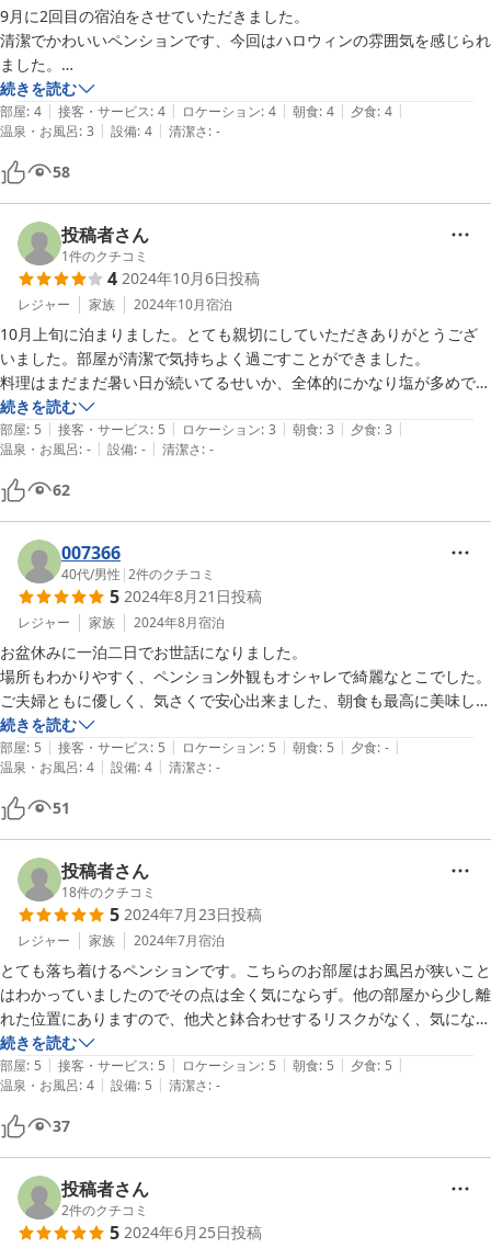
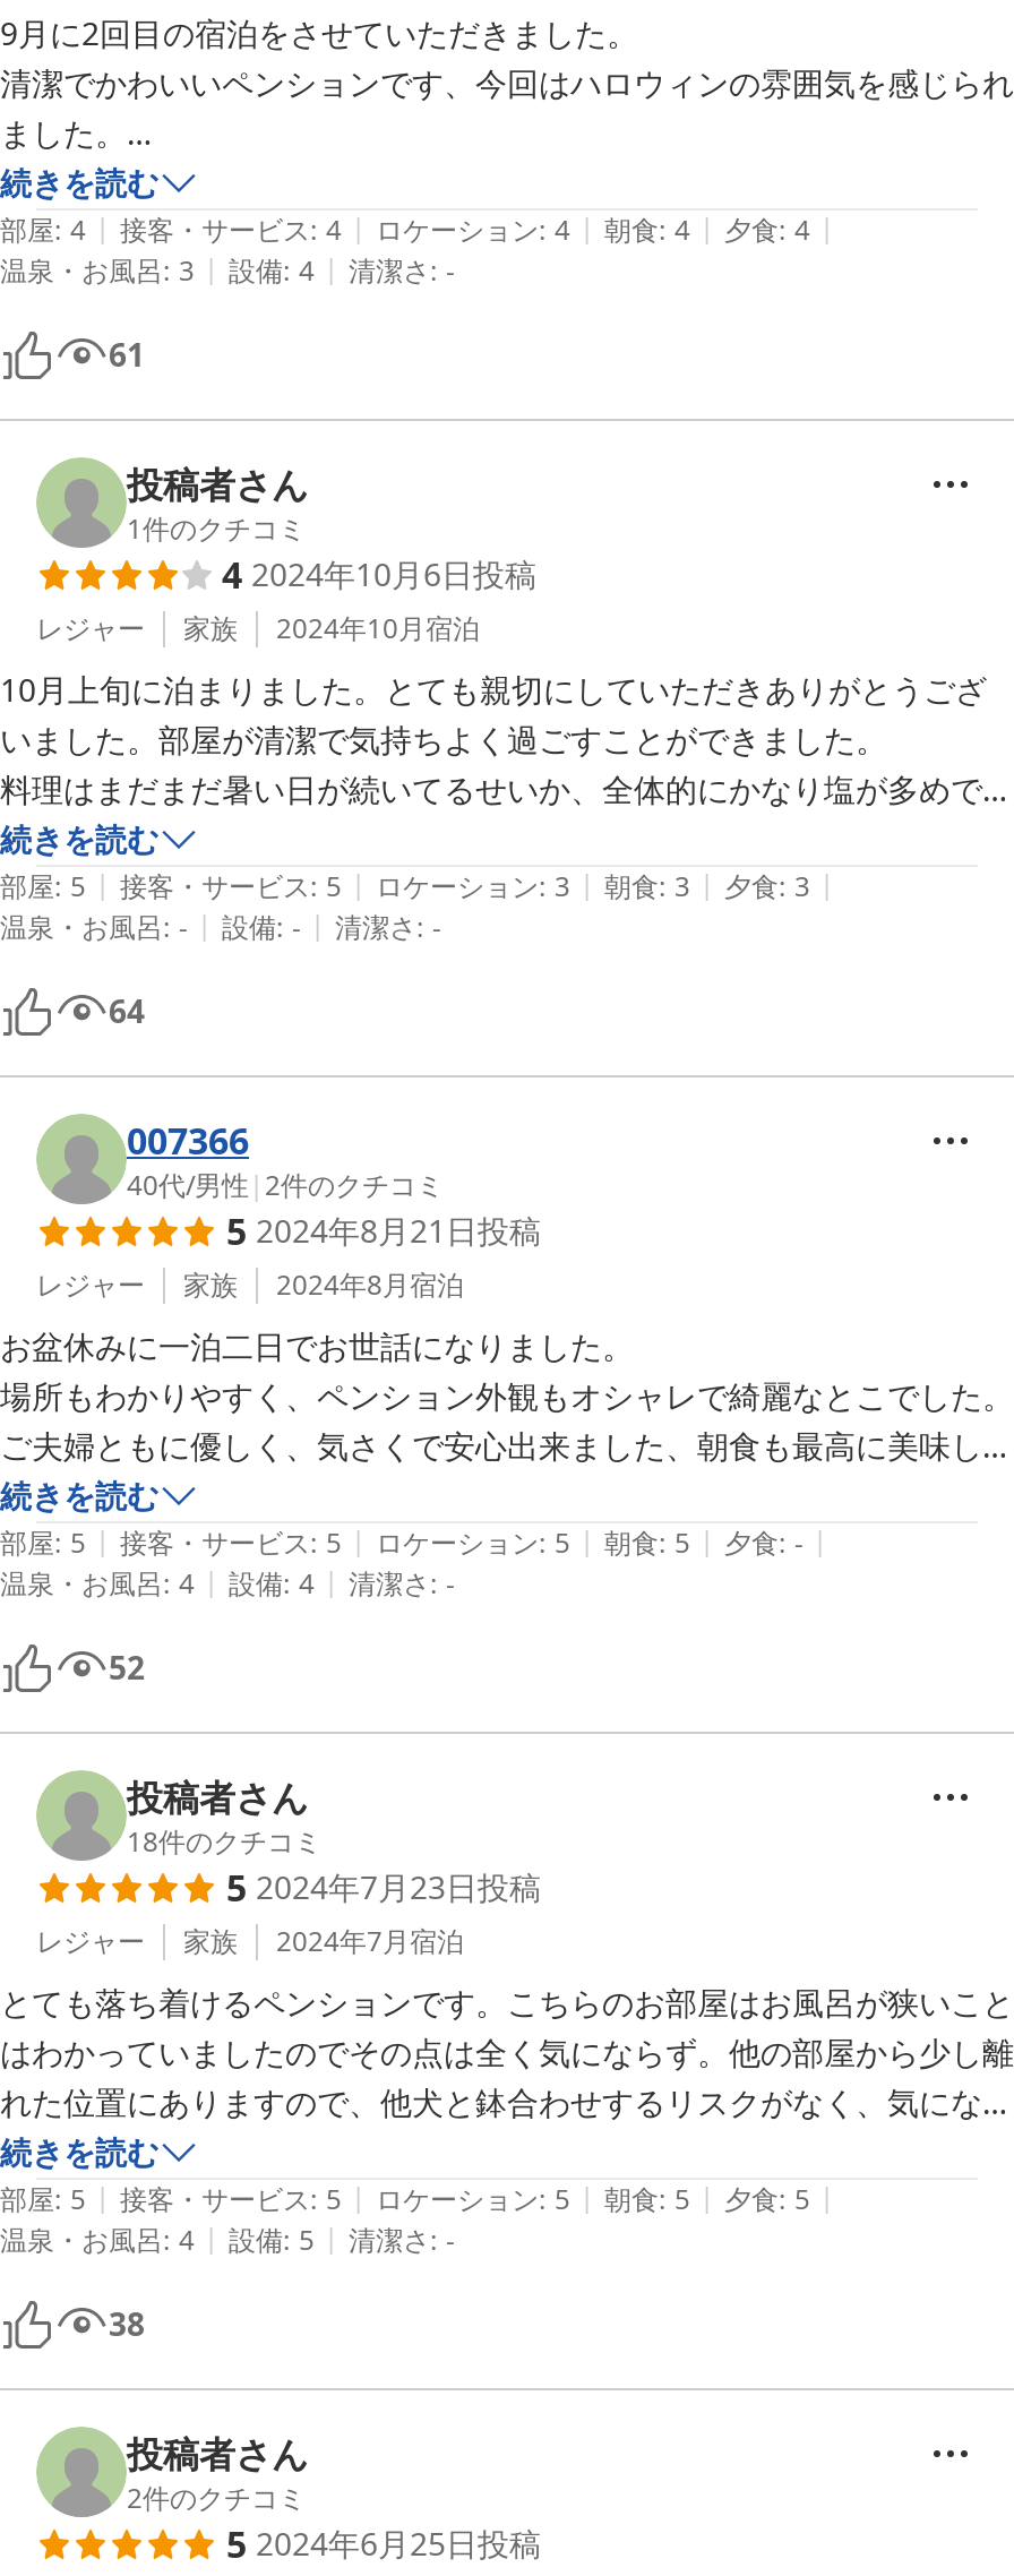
[53,161,70,182] 58 -> [109,333,145,376] 61
[53,479,70,500] 62 -> [109,989,145,1032] 64
[53,797,70,818] 51 -> [109,1646,145,1689] 52
[53,1115,70,1136] 37 -> [109,2302,145,2345] 38

